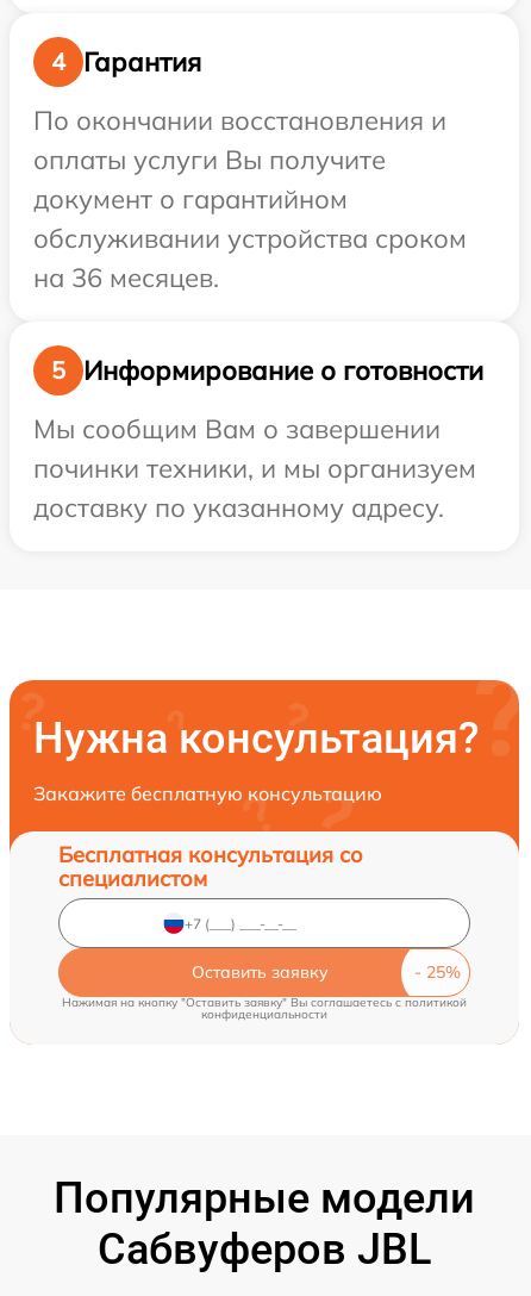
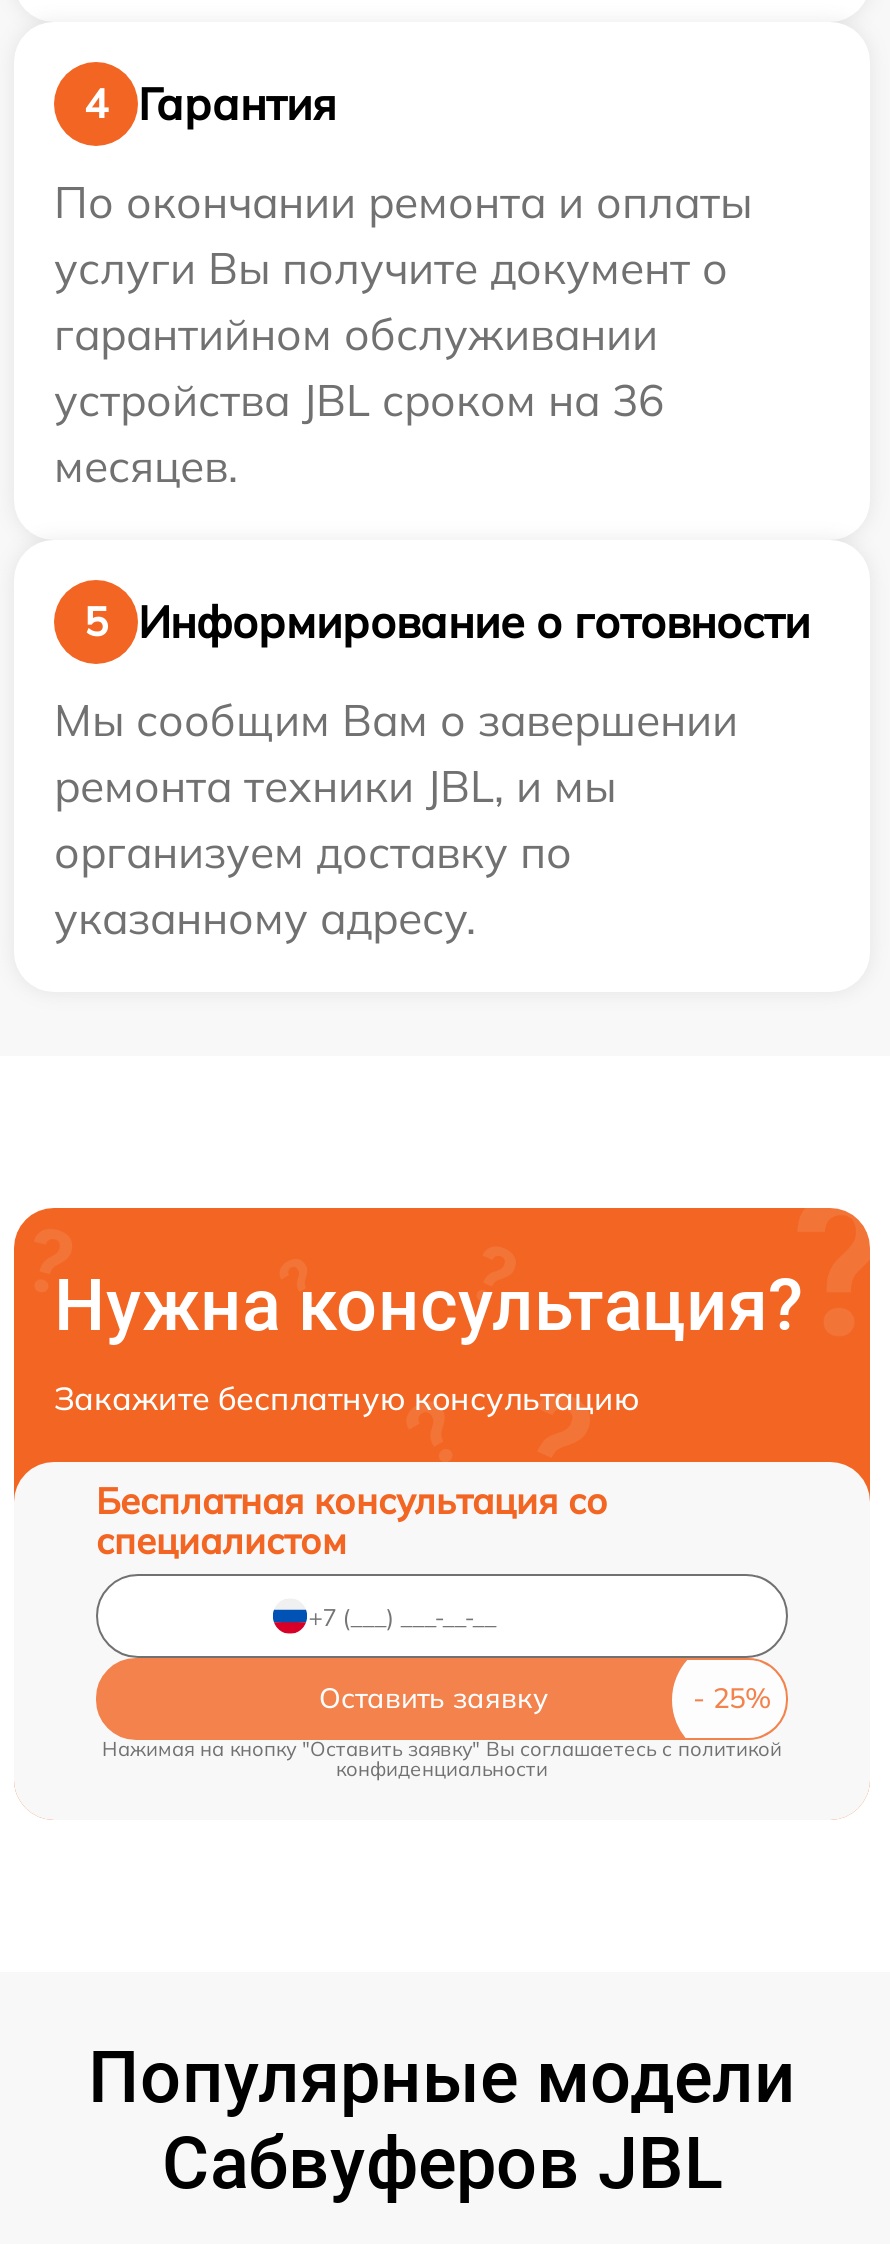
[33,104,467,294] По окончании восстановления и | оплаты услуги Вы получите | документ о гарантийном | обслуживании устройства сроком | на 36 месяцев. -> [54,174,752,494] По окончании ремонта и оплаты | услуги Вы получите документ о | гарантийном обслуживании | устройства JBL сроком на 36 | месяцев.
[33,451,476,524] починки техники, и мы организуем | доставку по указанному адресу. -> [54,758,616,946] ремонта техники JBL, и мы | организуем доставку по | указанному адресу.

